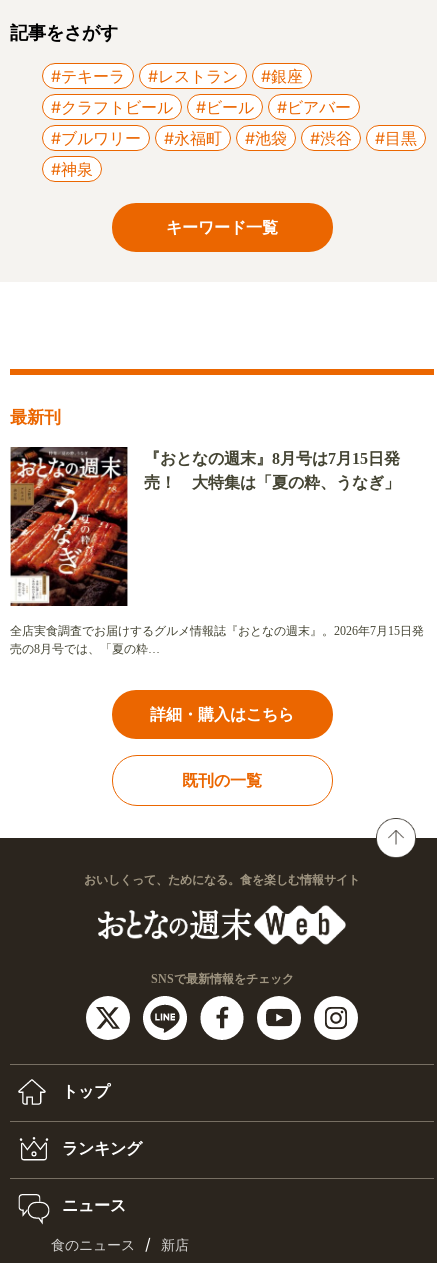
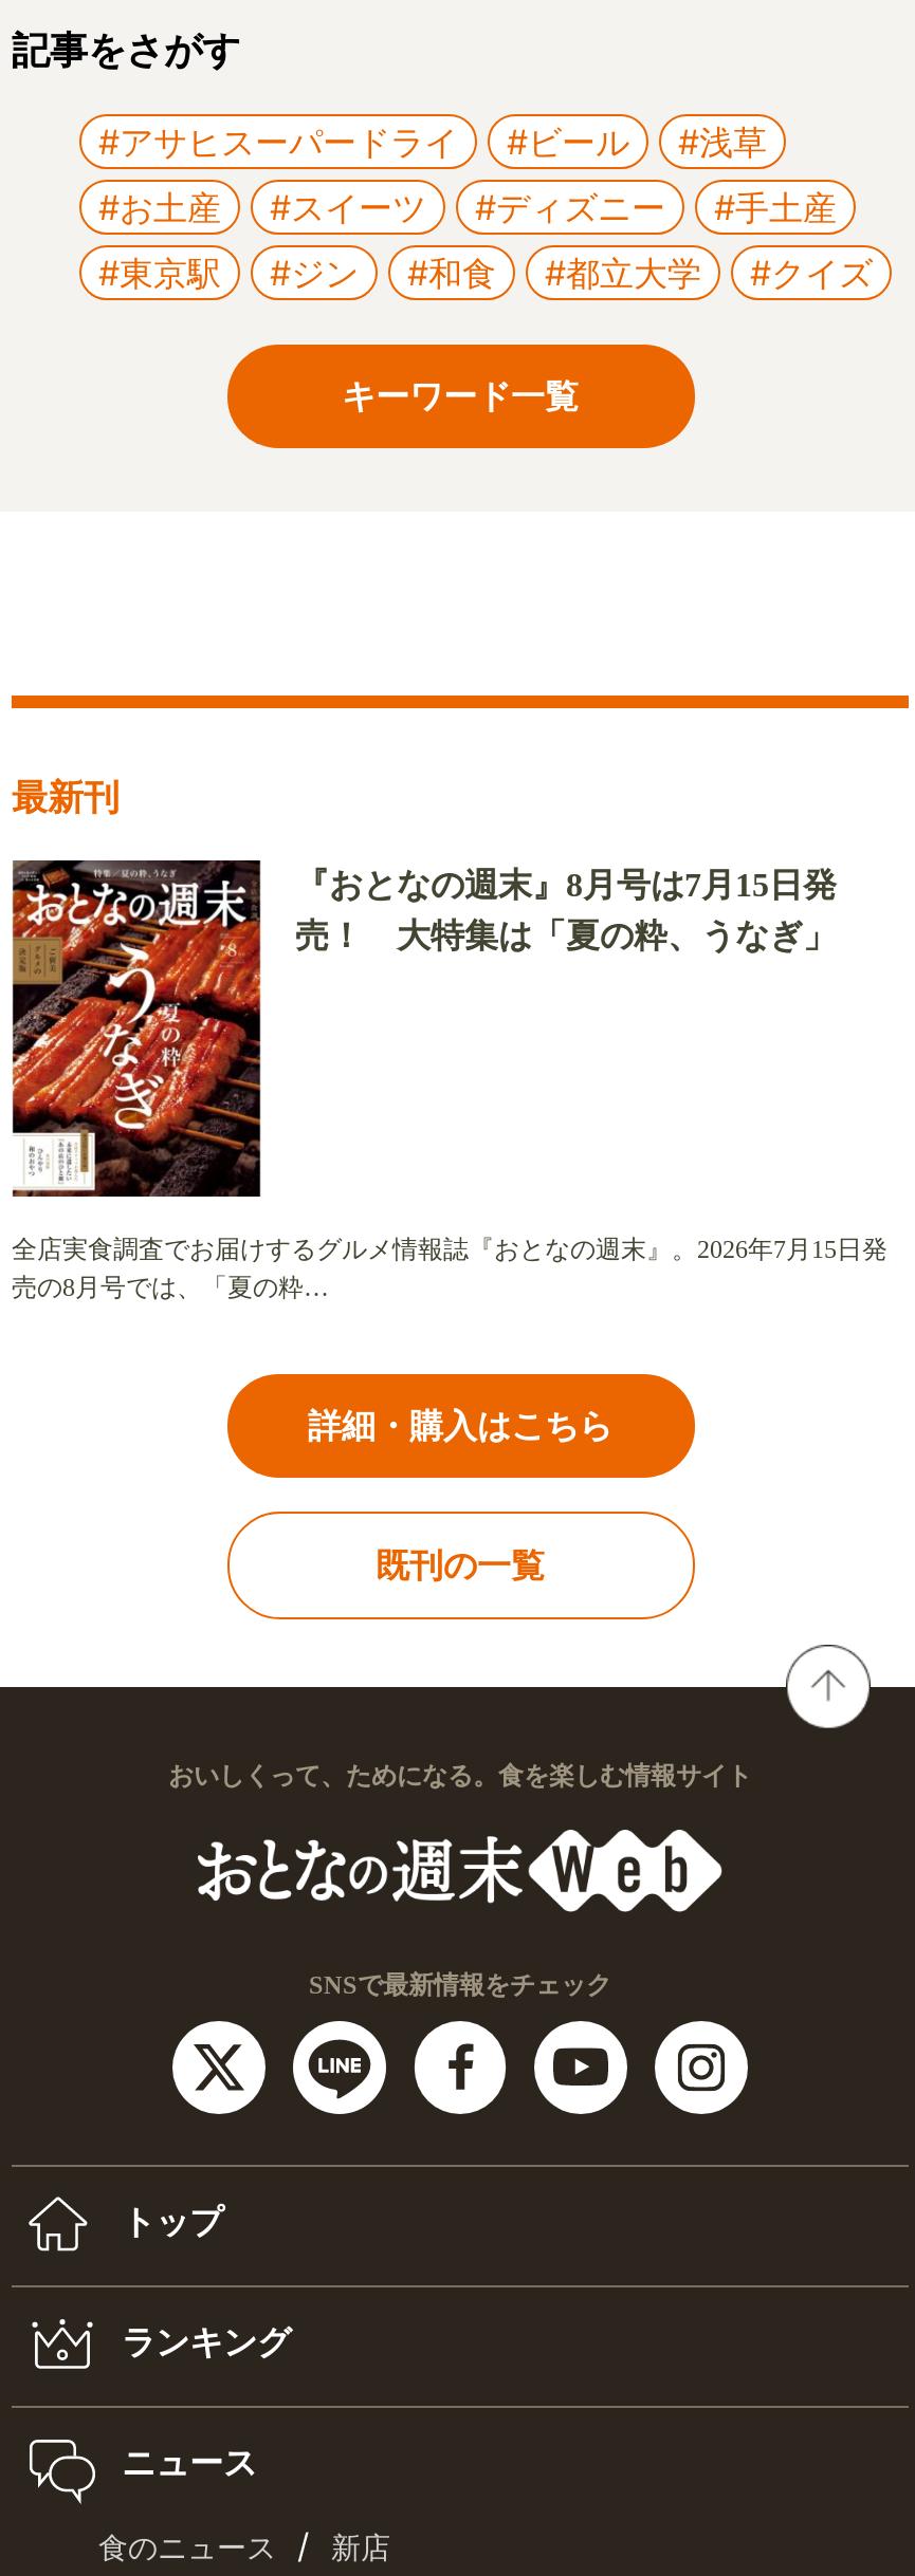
[51,66,303,117] #テキーラ | #レストラン | #銀座 | #クラフトビール -> [98,120,458,162] #アサヒスーパードライ
[277,97,351,117] #ビアバー -> [678,120,767,162] #浅草
[51,128,417,148] #ブルワリー | #永福町 | #池袋 | #渋谷 | #目黒 -> [98,185,837,227] #お土産 | #スイーツ | #ディズニー | #手土産
[51,159,93,179] #神泉 -> [98,251,873,293] #東京駅 | #ジン | #和食 | #都立大学 | #クイズ

